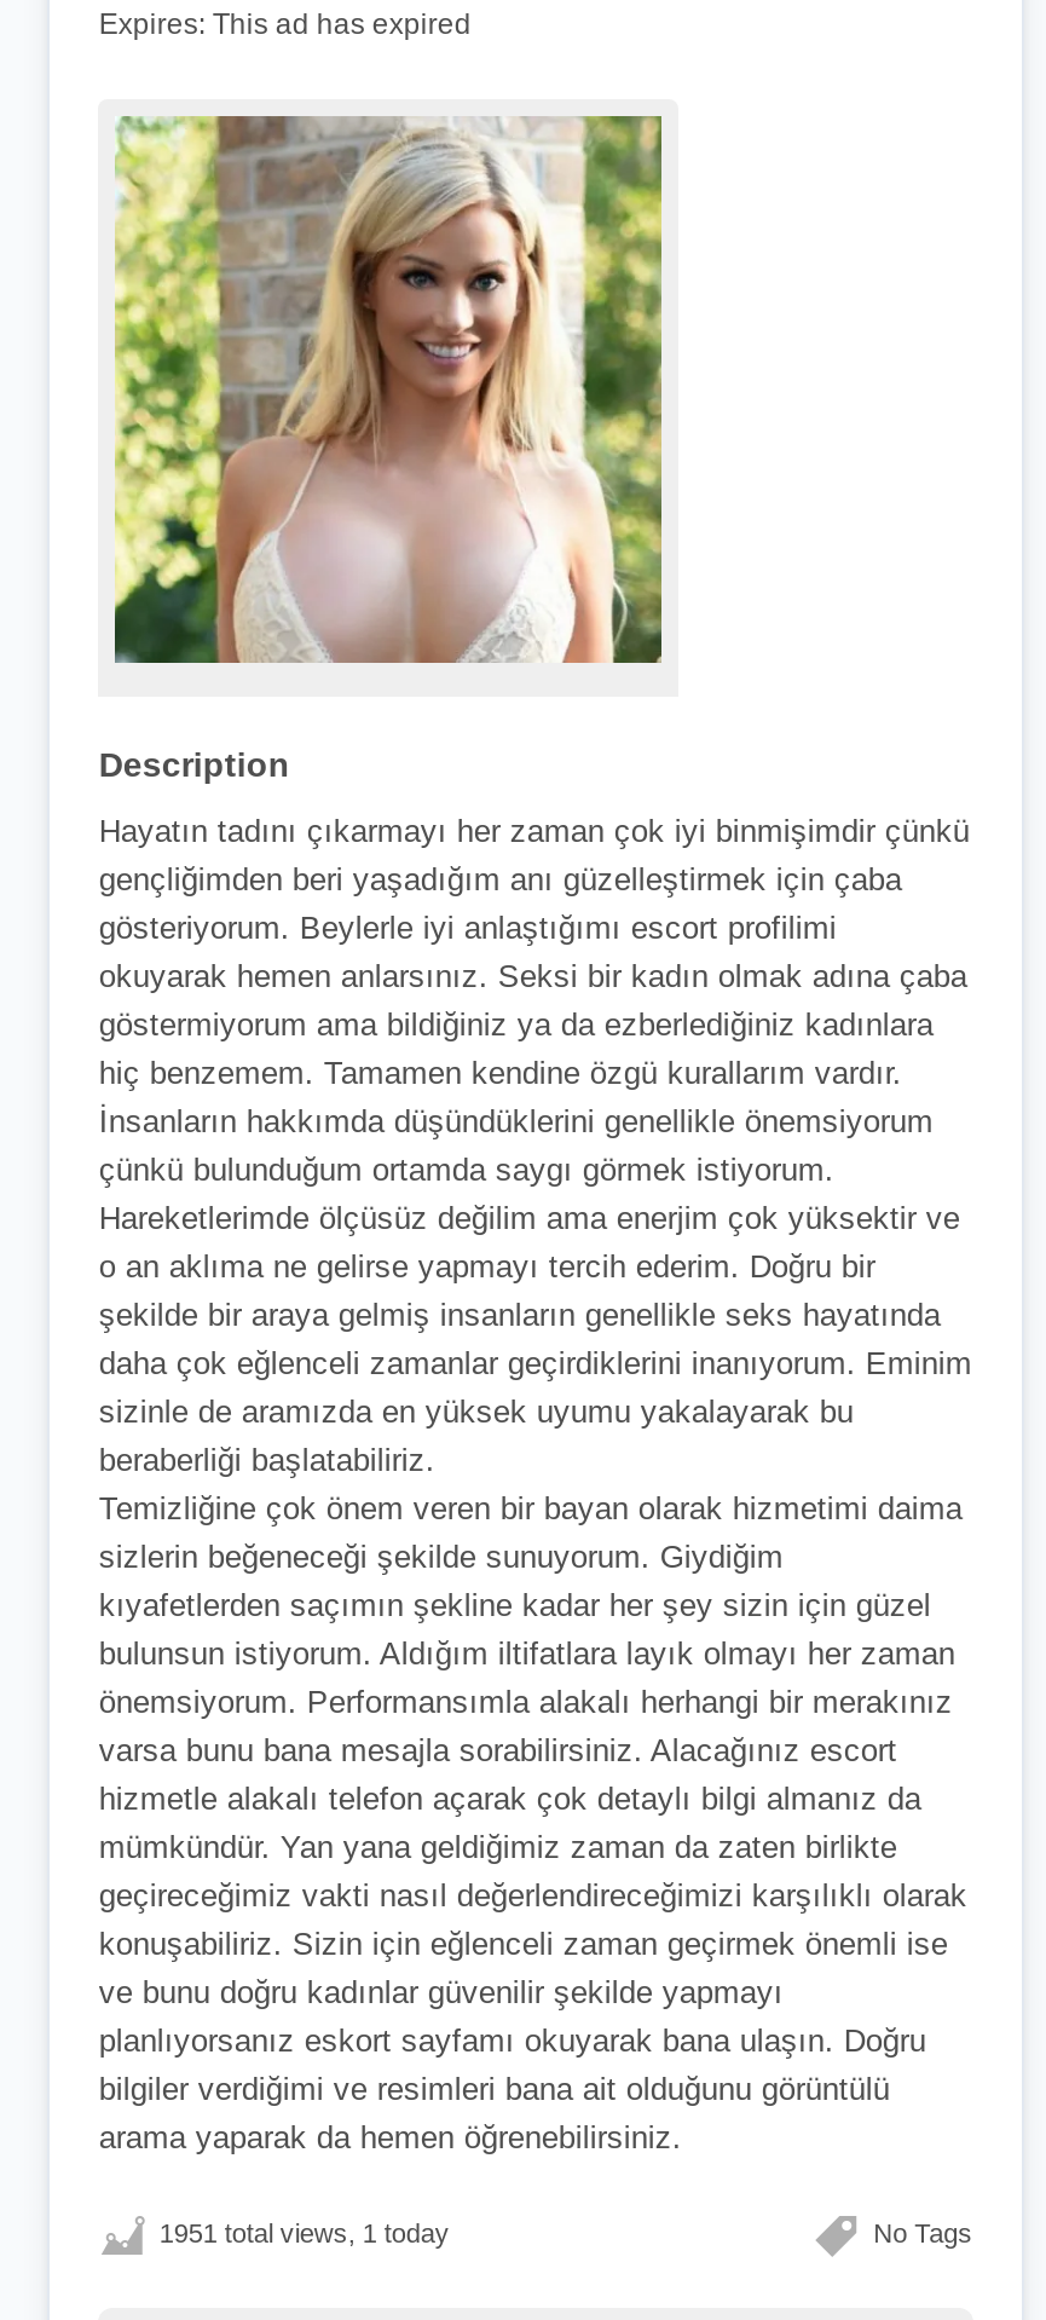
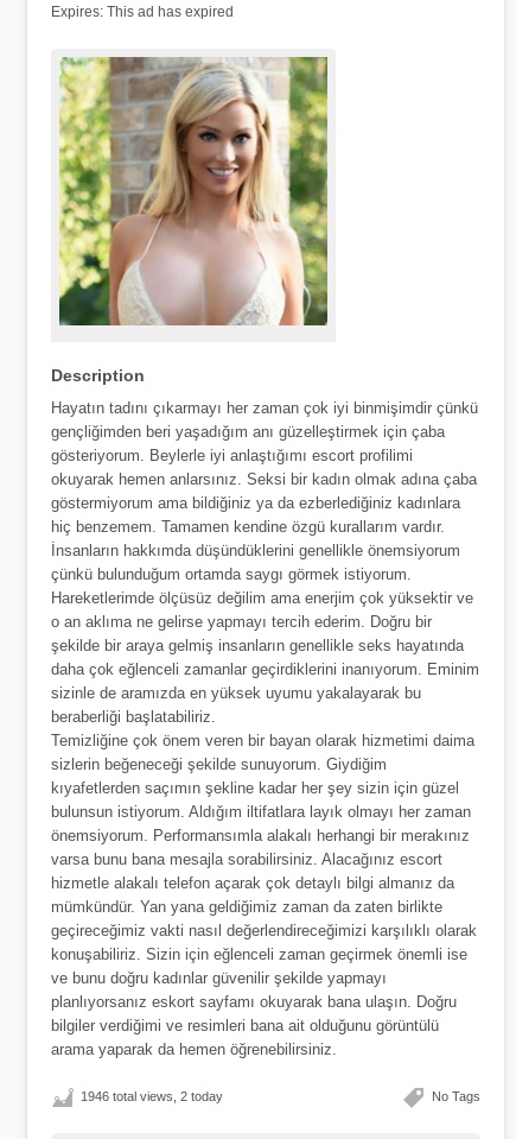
[159,2218,450,2247] 1951 total views, 1 today -> [81,1089,223,1103] 1946 total views, 2 today

